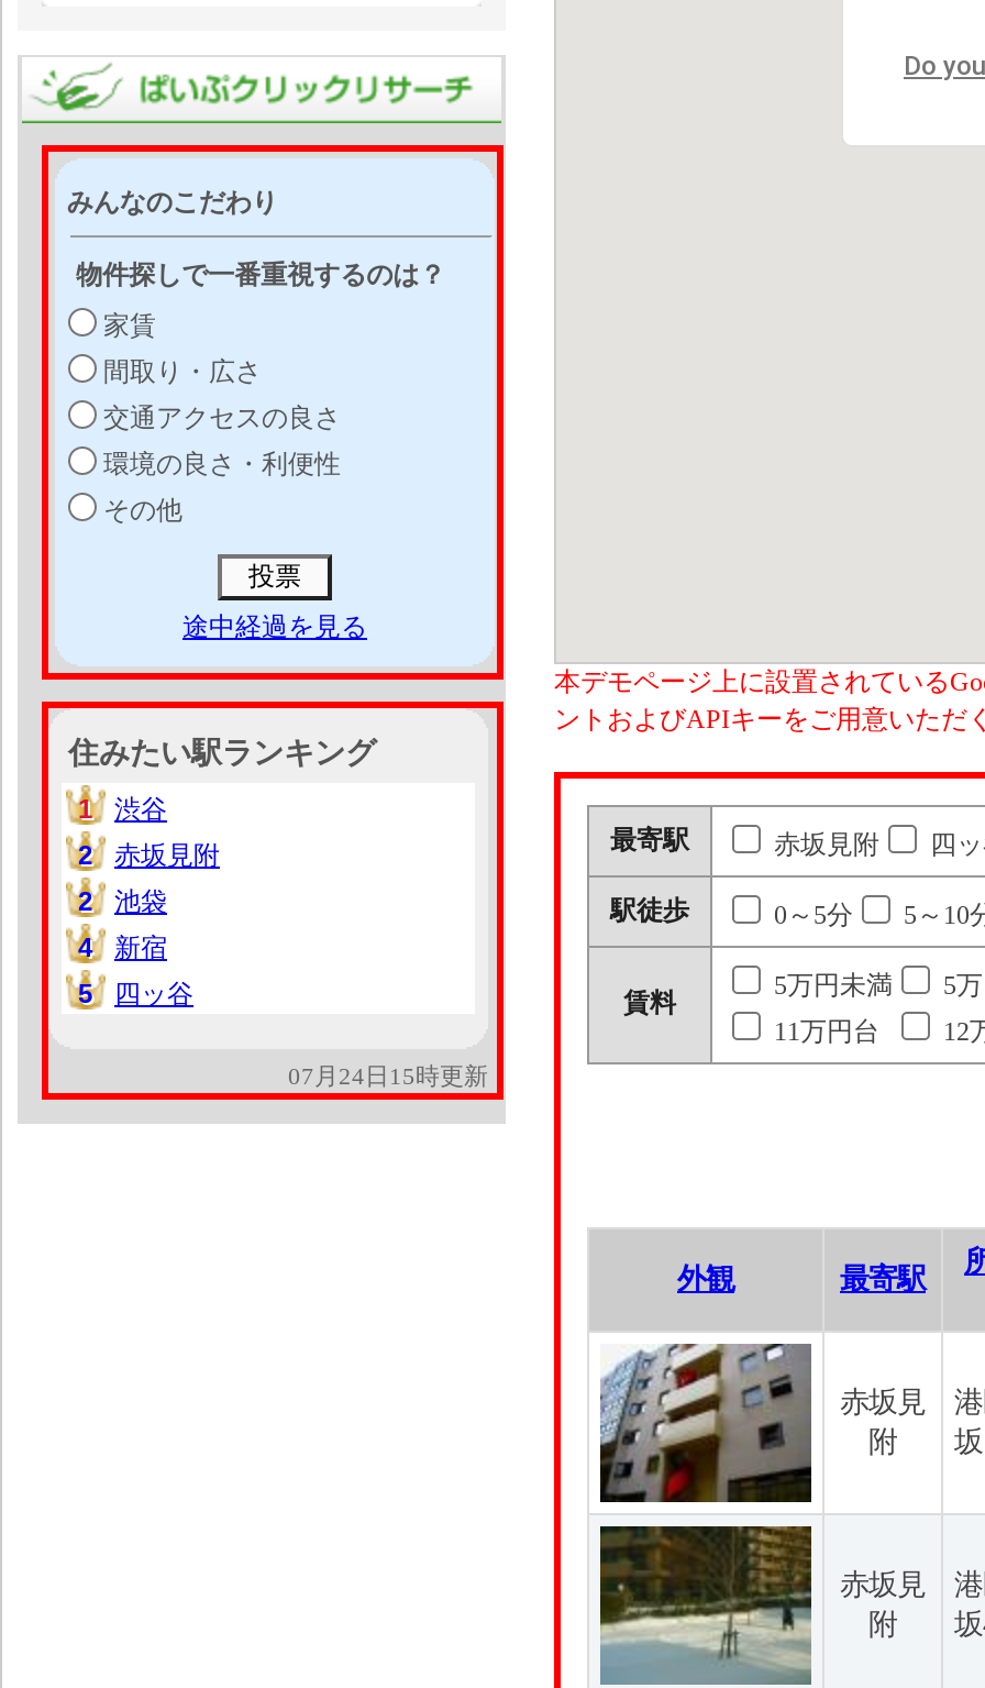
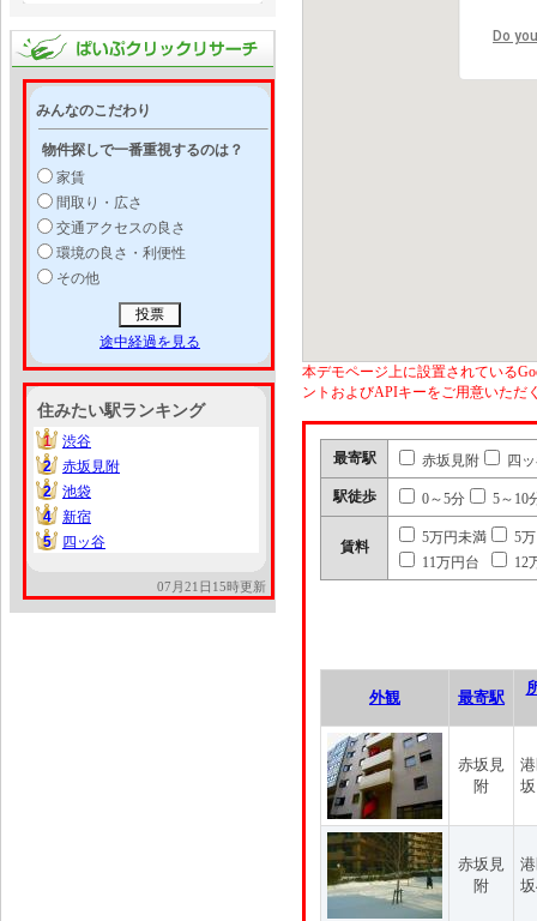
[288,1062,488,1089] 07月24日15時更新 -> [157,579,266,594] 07月21日15時更新

